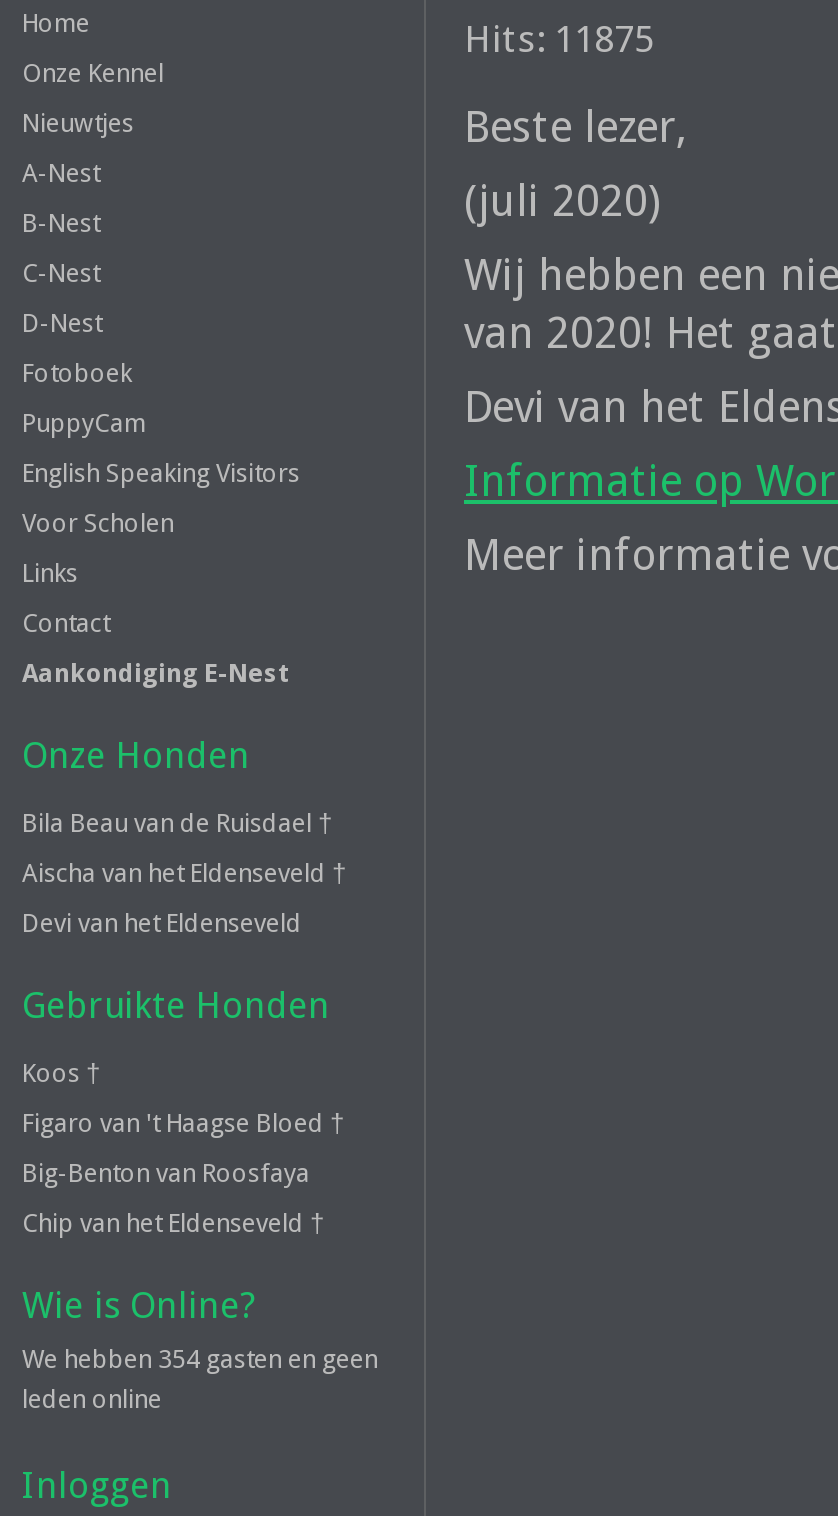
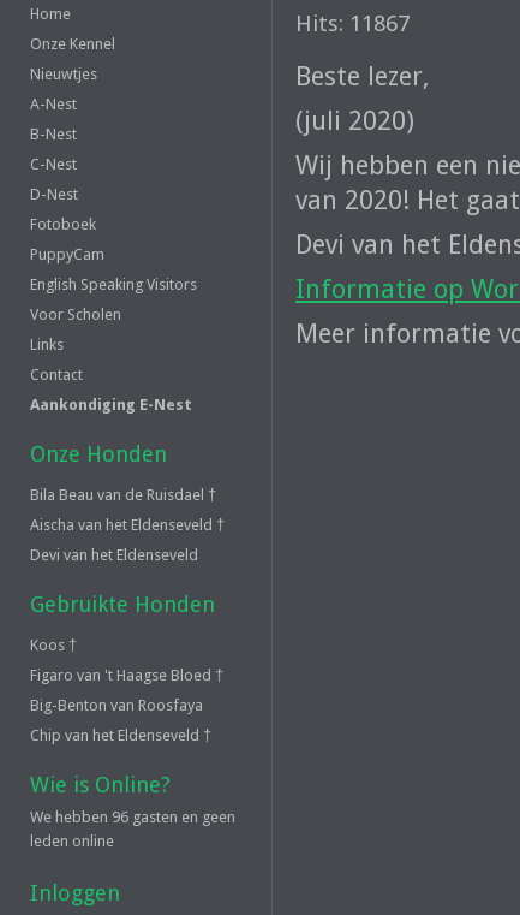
[464,18,654,60] Hits: 11875 -> [295,11,410,36] Hits: 11867
[22,1344,378,1374] We hebben 354 gasten en geen -> [30,808,235,826] We hebben 96 gasten en geen

